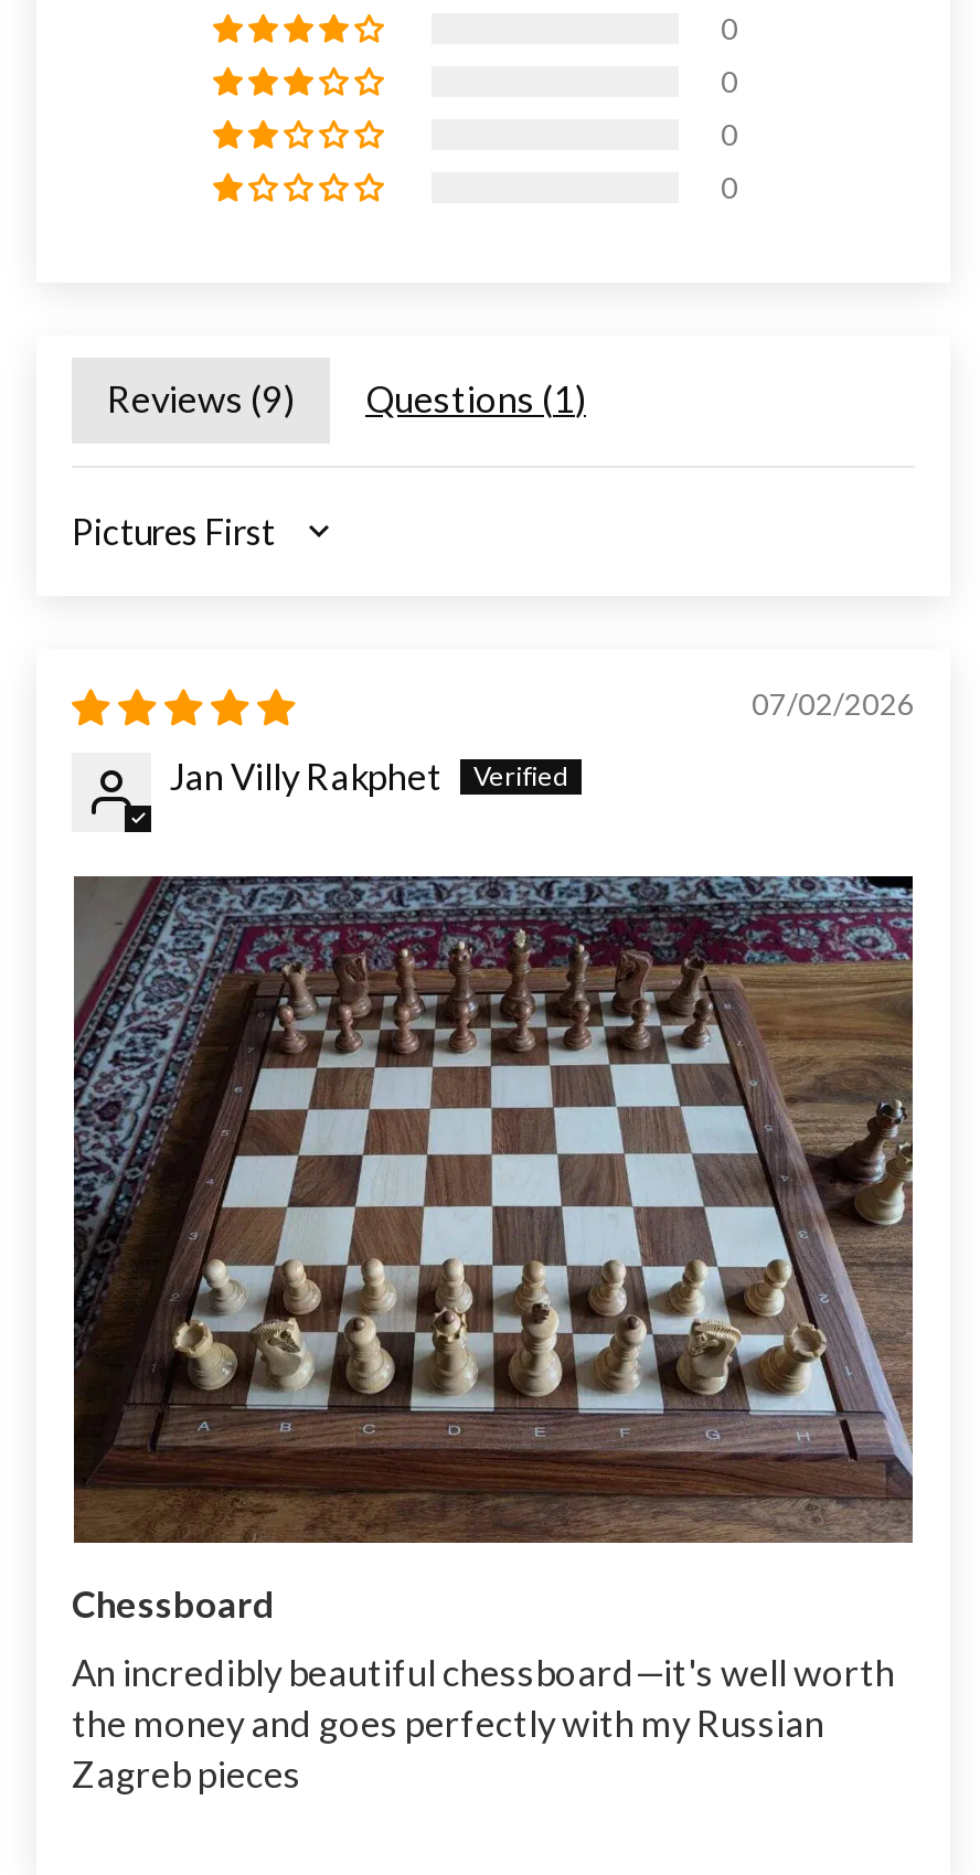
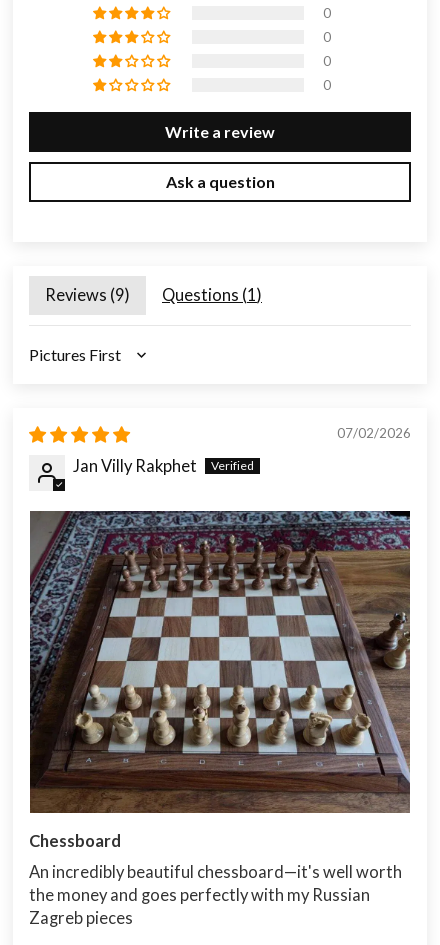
none -> [165,122,275,191] Write a review | Ask a question

